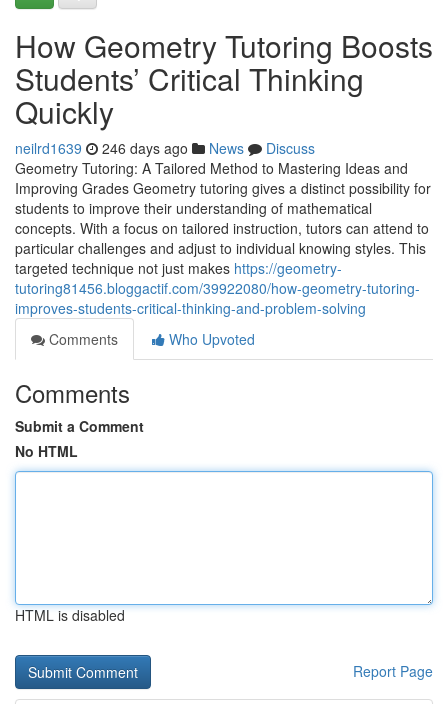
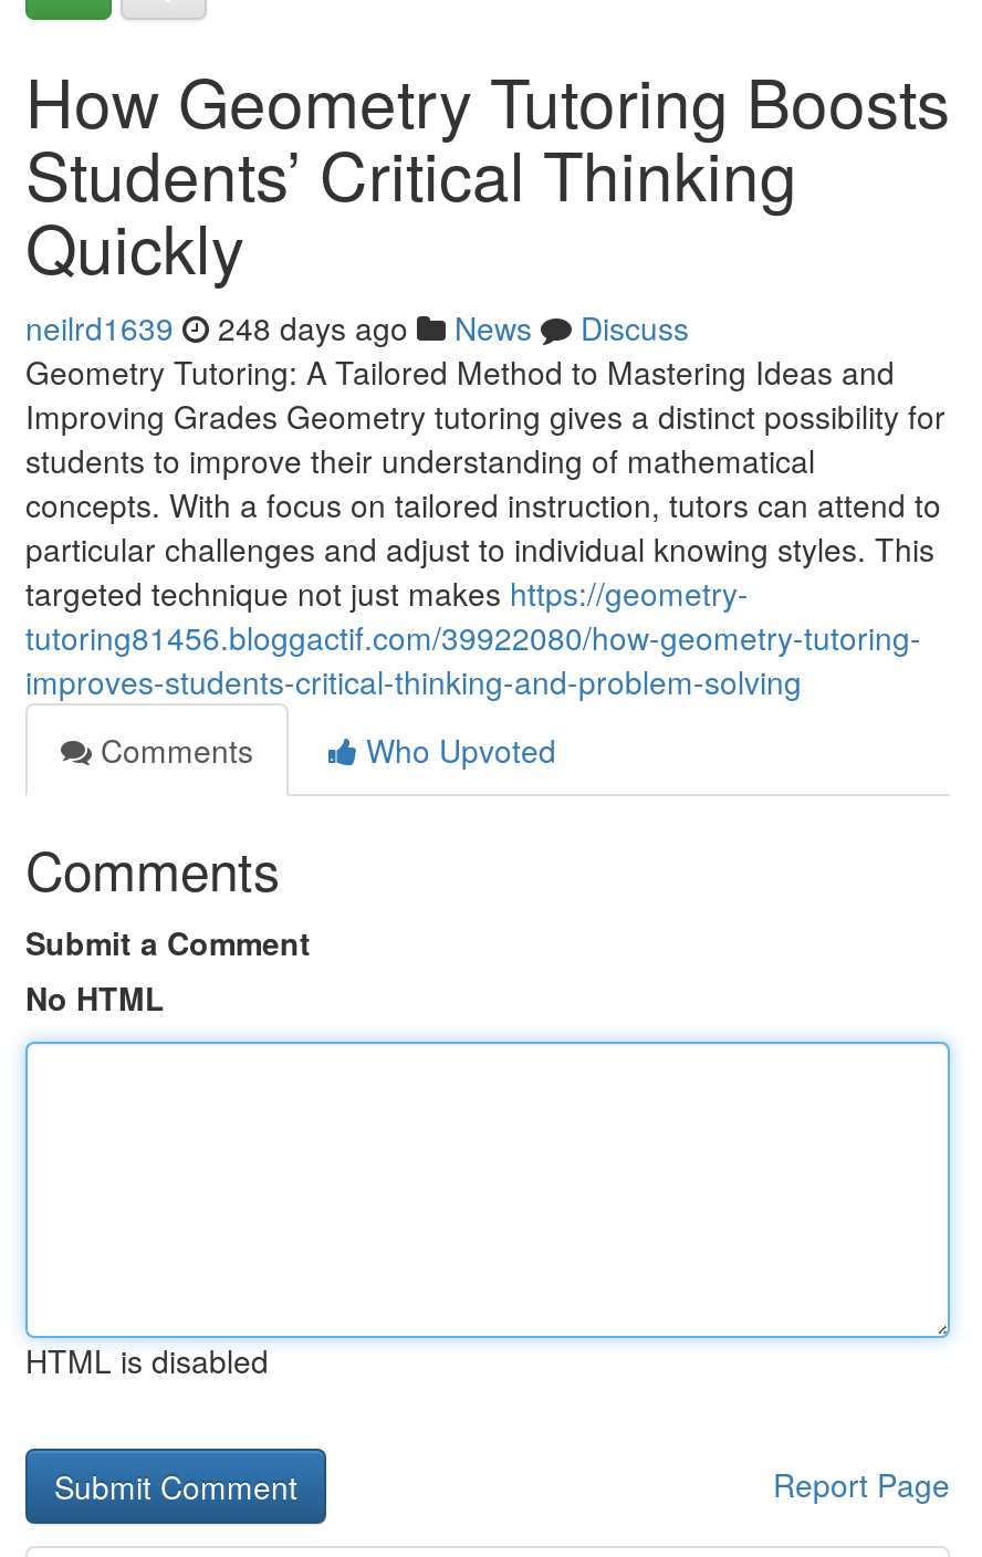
[15,138,315,158] neilrd1639 246 days ago News Discuss -> [25,305,689,349] neilrd1639 248 days ago News Discuss

